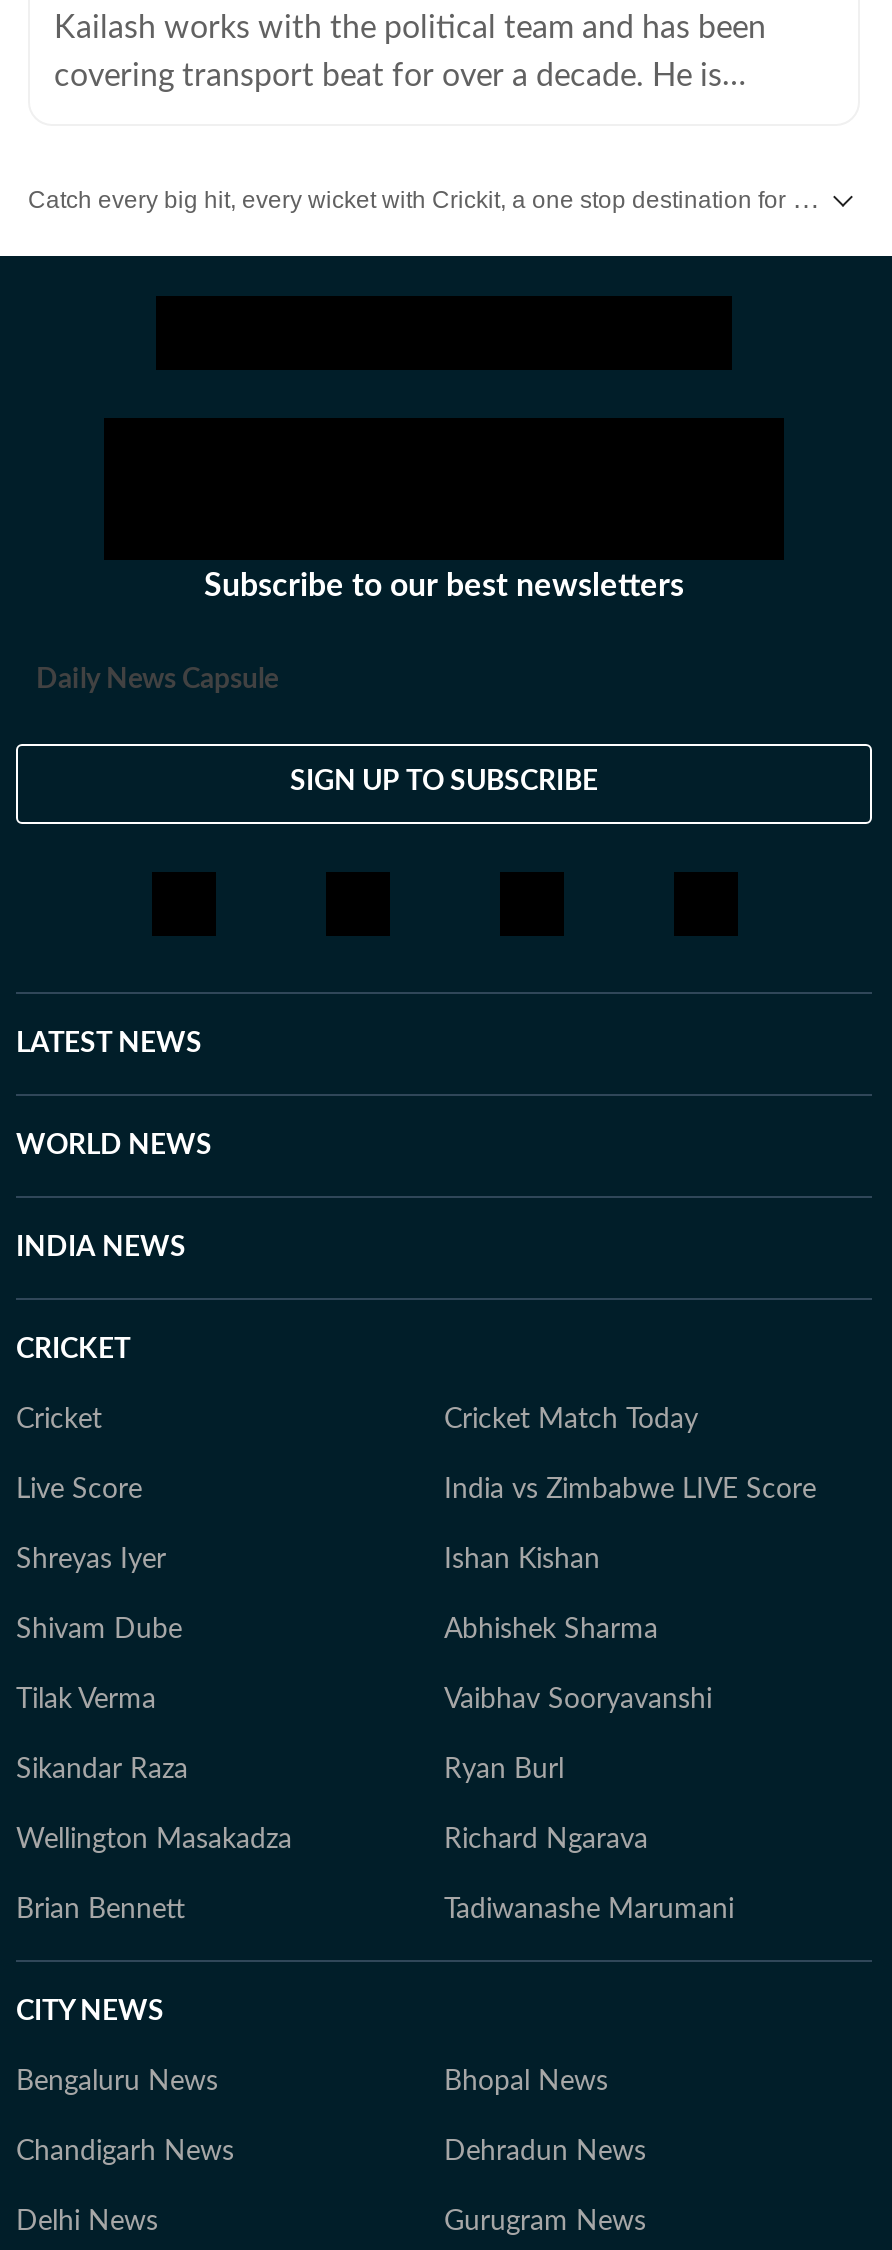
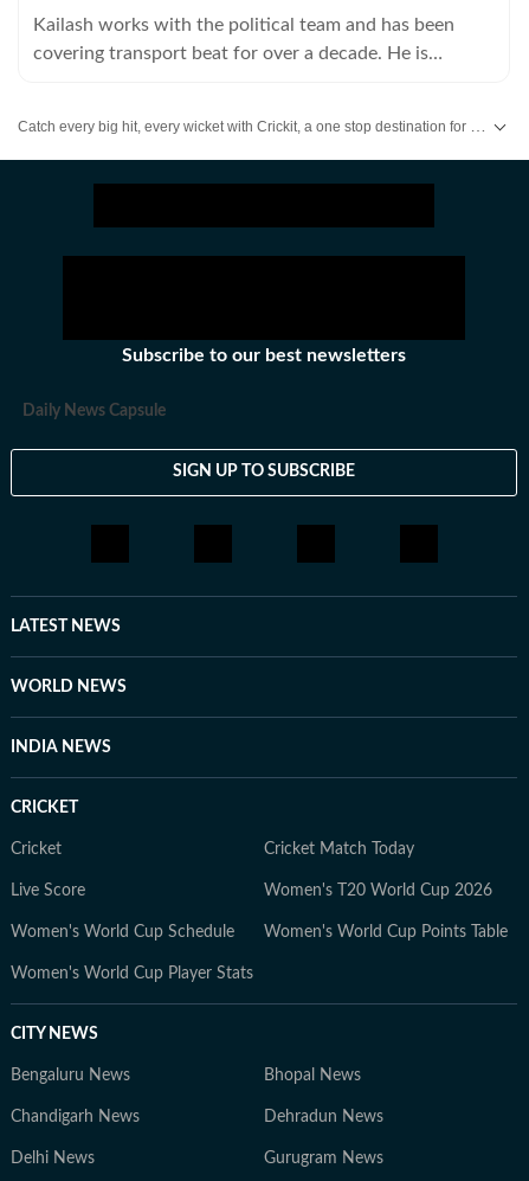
[16,1475,816,1923] India vs Zimbabwe LIVE Score | Shreyas Iyer | Ishan Kishan | Shivam Dube | Abhishek Sharma | Tilak Verma | Vaibhav Sooryavanshi | Sikandar Raza | Ryan Burl | Wellington Masakadza | Richard Ngarava | Brian Bennett | Tadiwanashe Marumani -> [11,882,508,982] Women's T20 World Cup 2026 | Women's World Cup Schedule | Women's World Cup Points Table | Women's World Cup Player Stats

